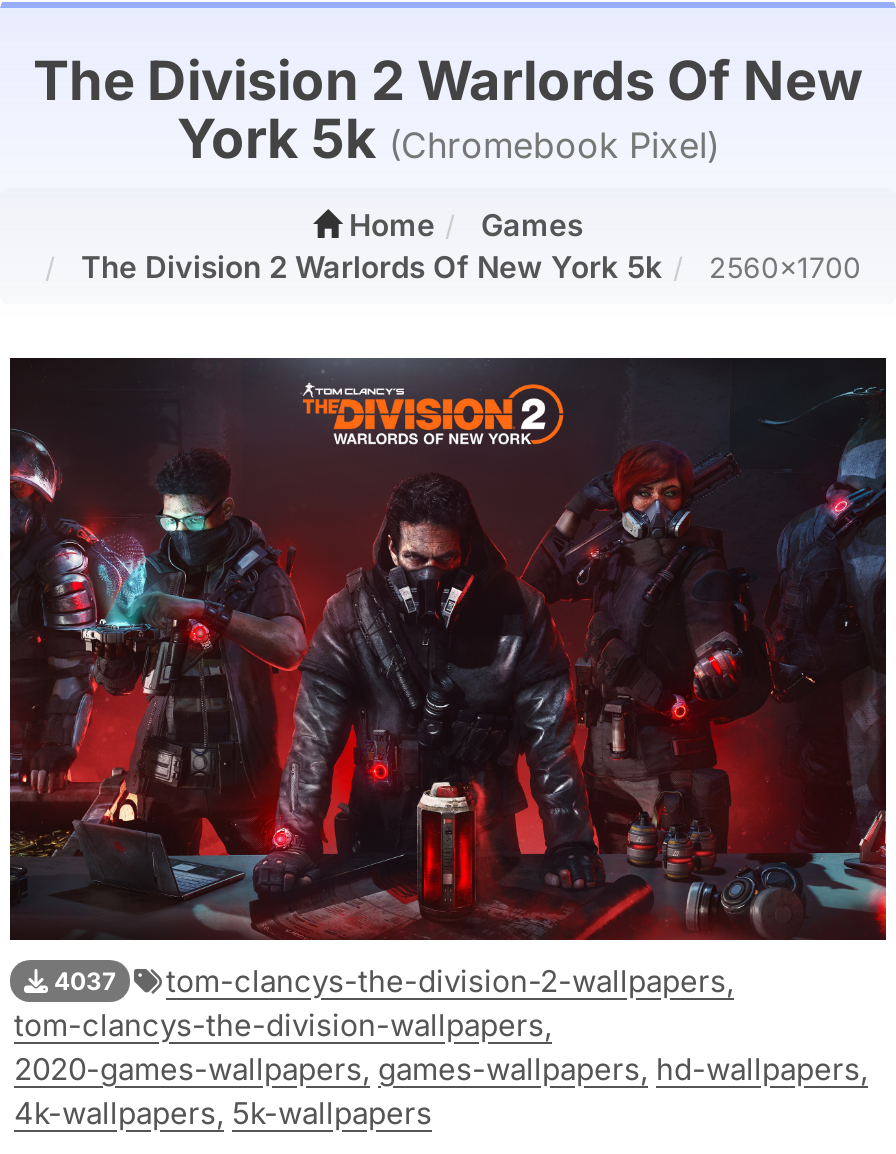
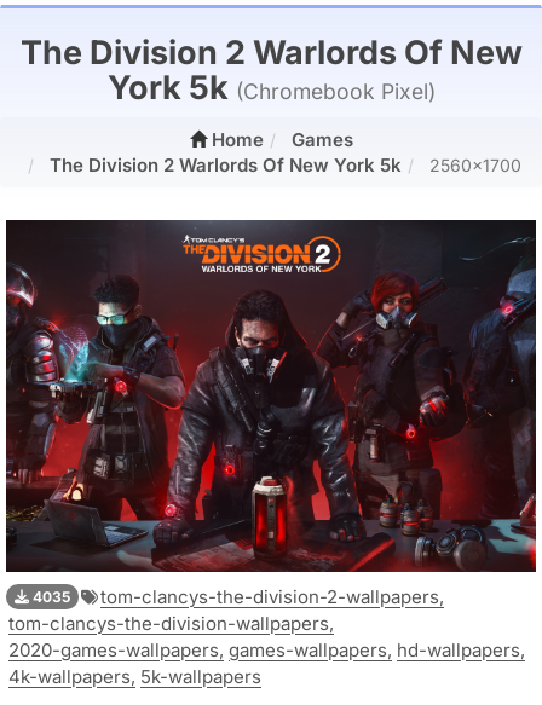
[48,962,734,1000] 4037 tom-clancys-the-division-2-wallpapers, -> [29,585,444,608] 4035 tom-clancys-the-division-2-wallpapers,

